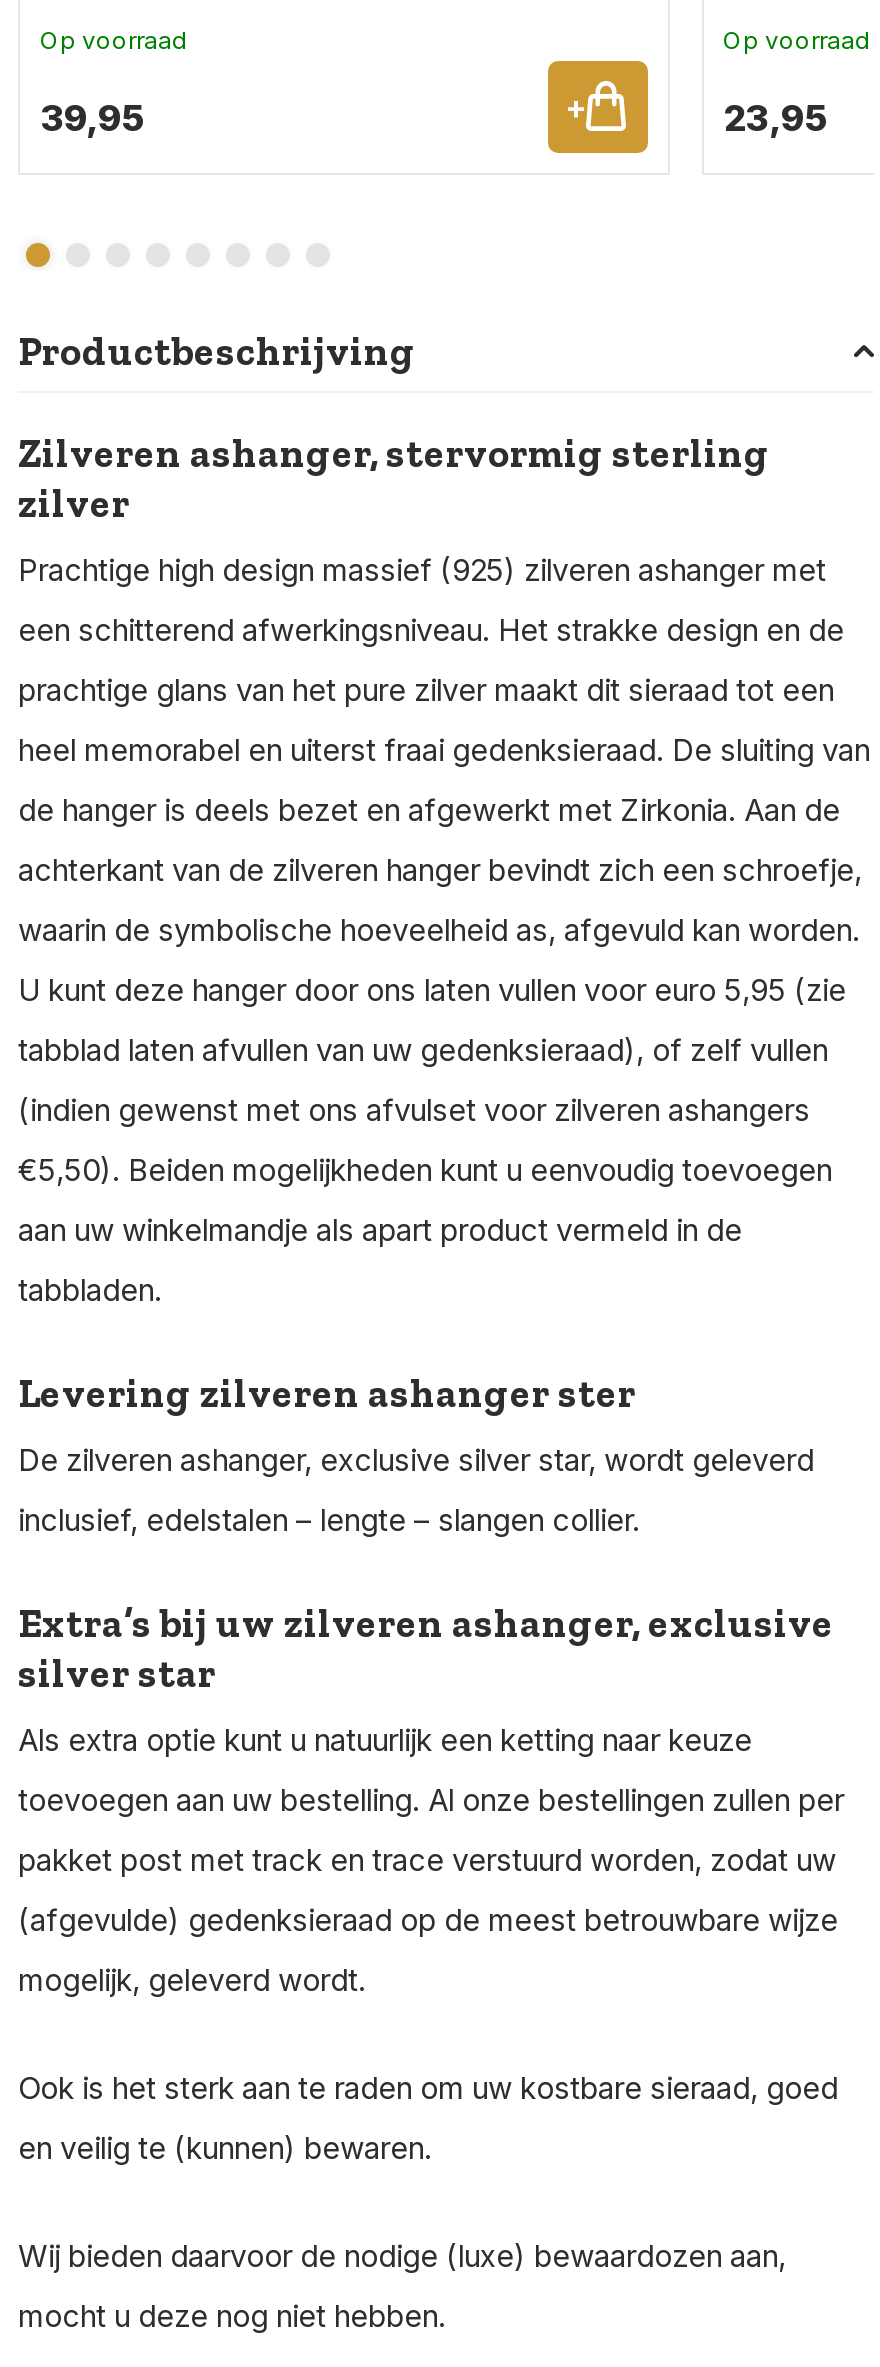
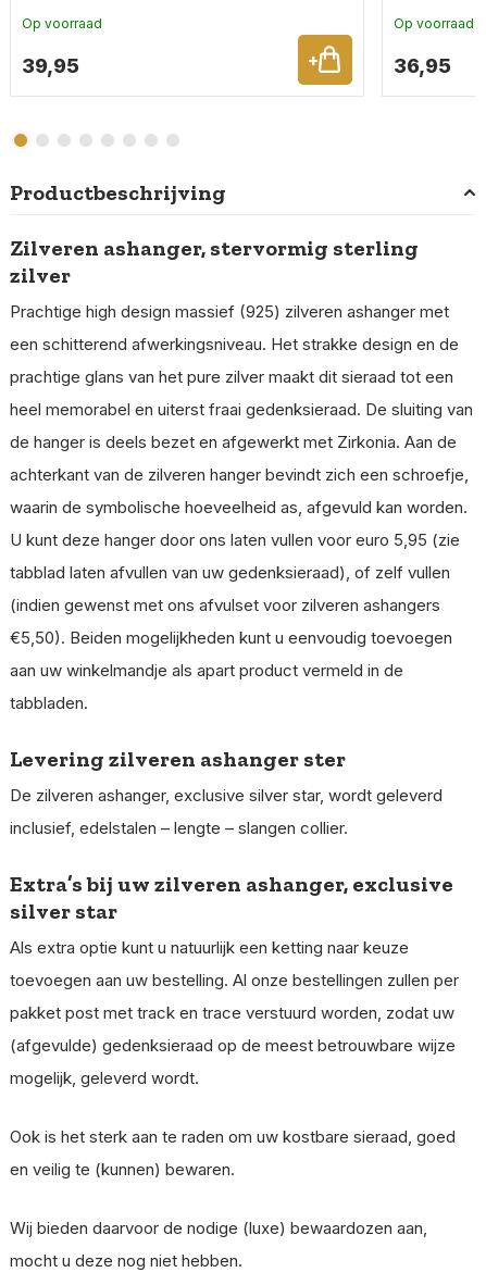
[723,96,829,138] 23,95 -> [393,54,451,77] 36,95

